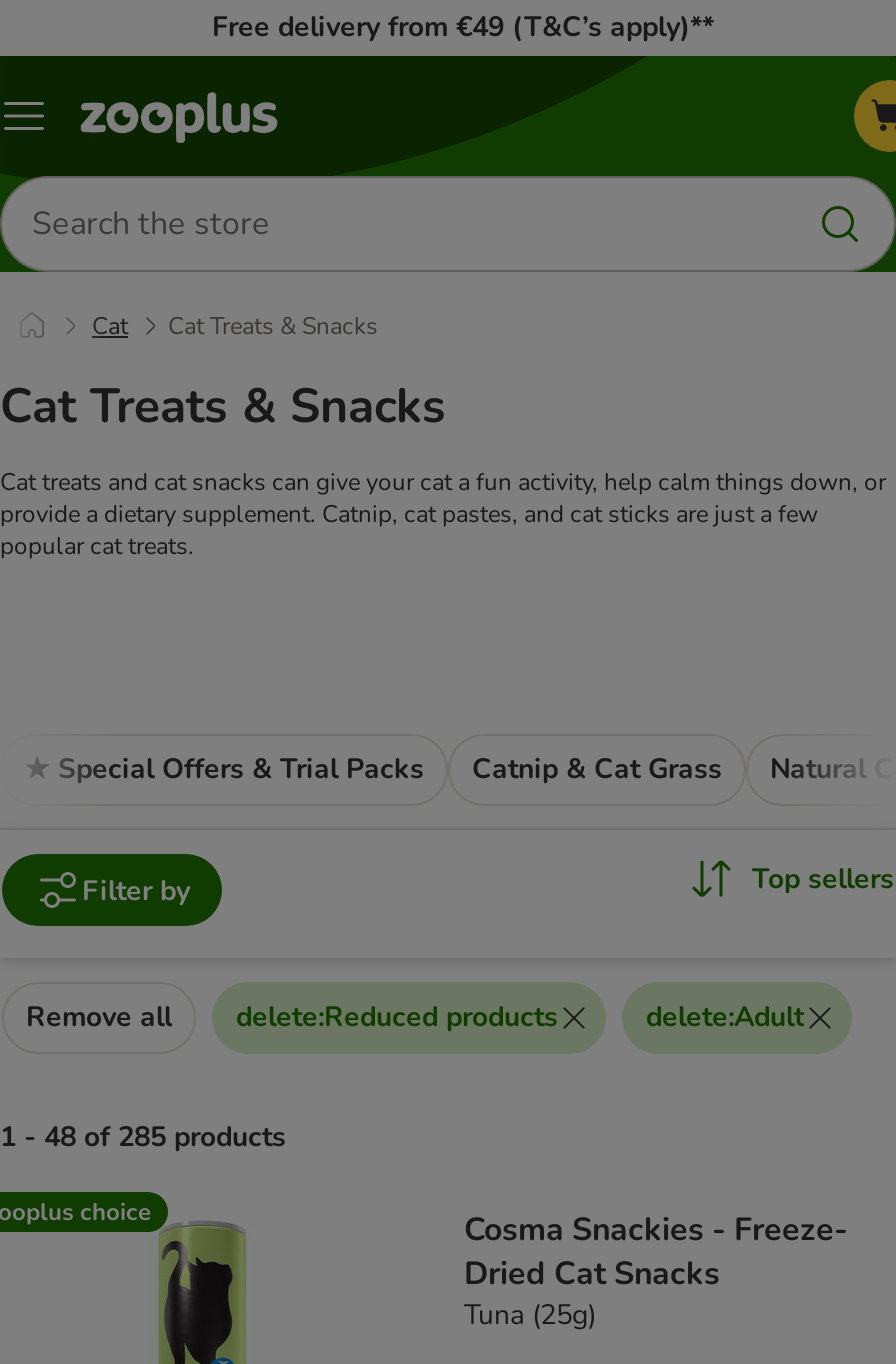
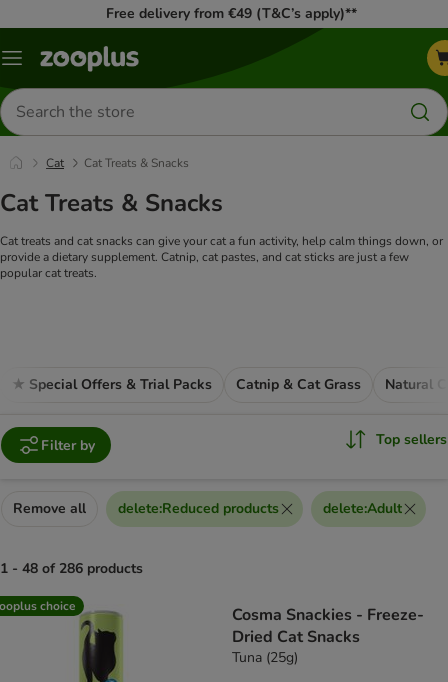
[0,1118,286,1156] 1 - 48 of 285 products -> [0,559,143,578] 1 - 48 of 286 products

